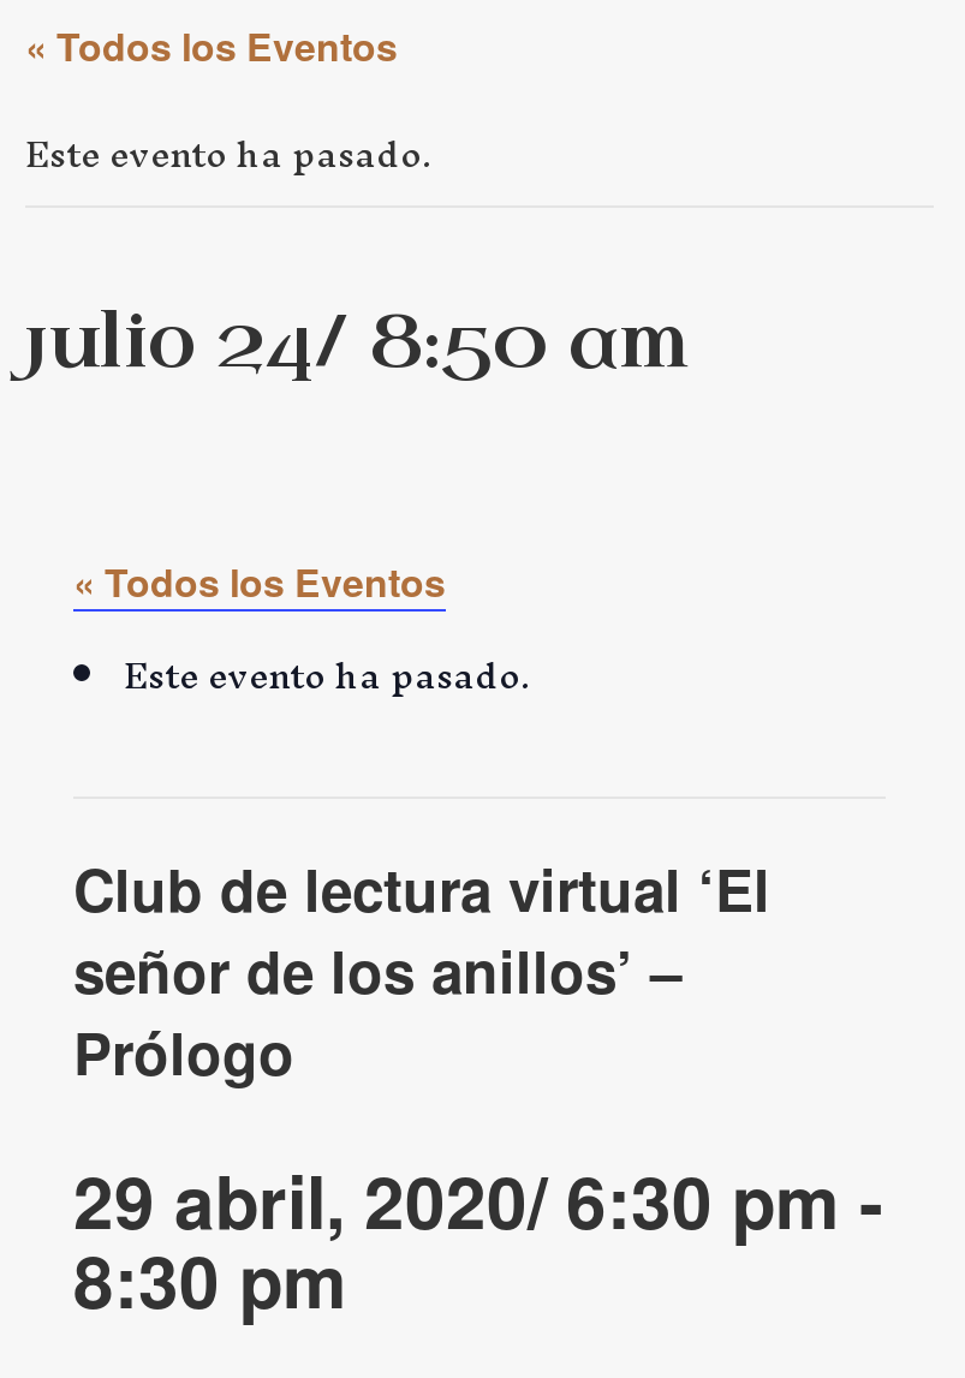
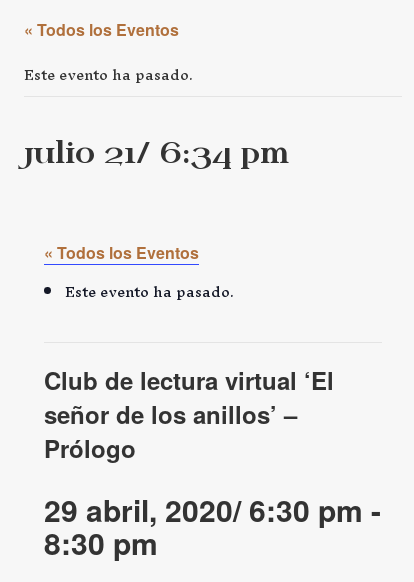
[25,294,689,390] julio 24/ 8:50 am -> [24,133,289,173] julio 21/ 6:34 pm

